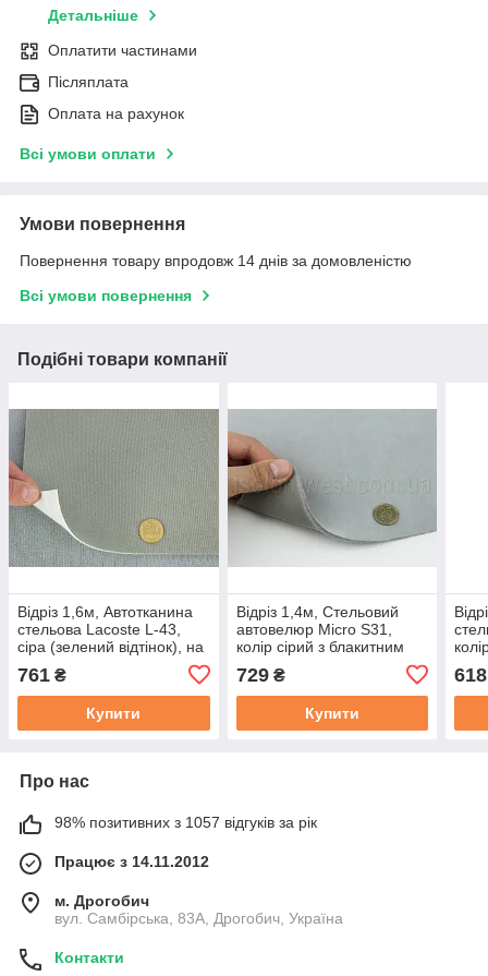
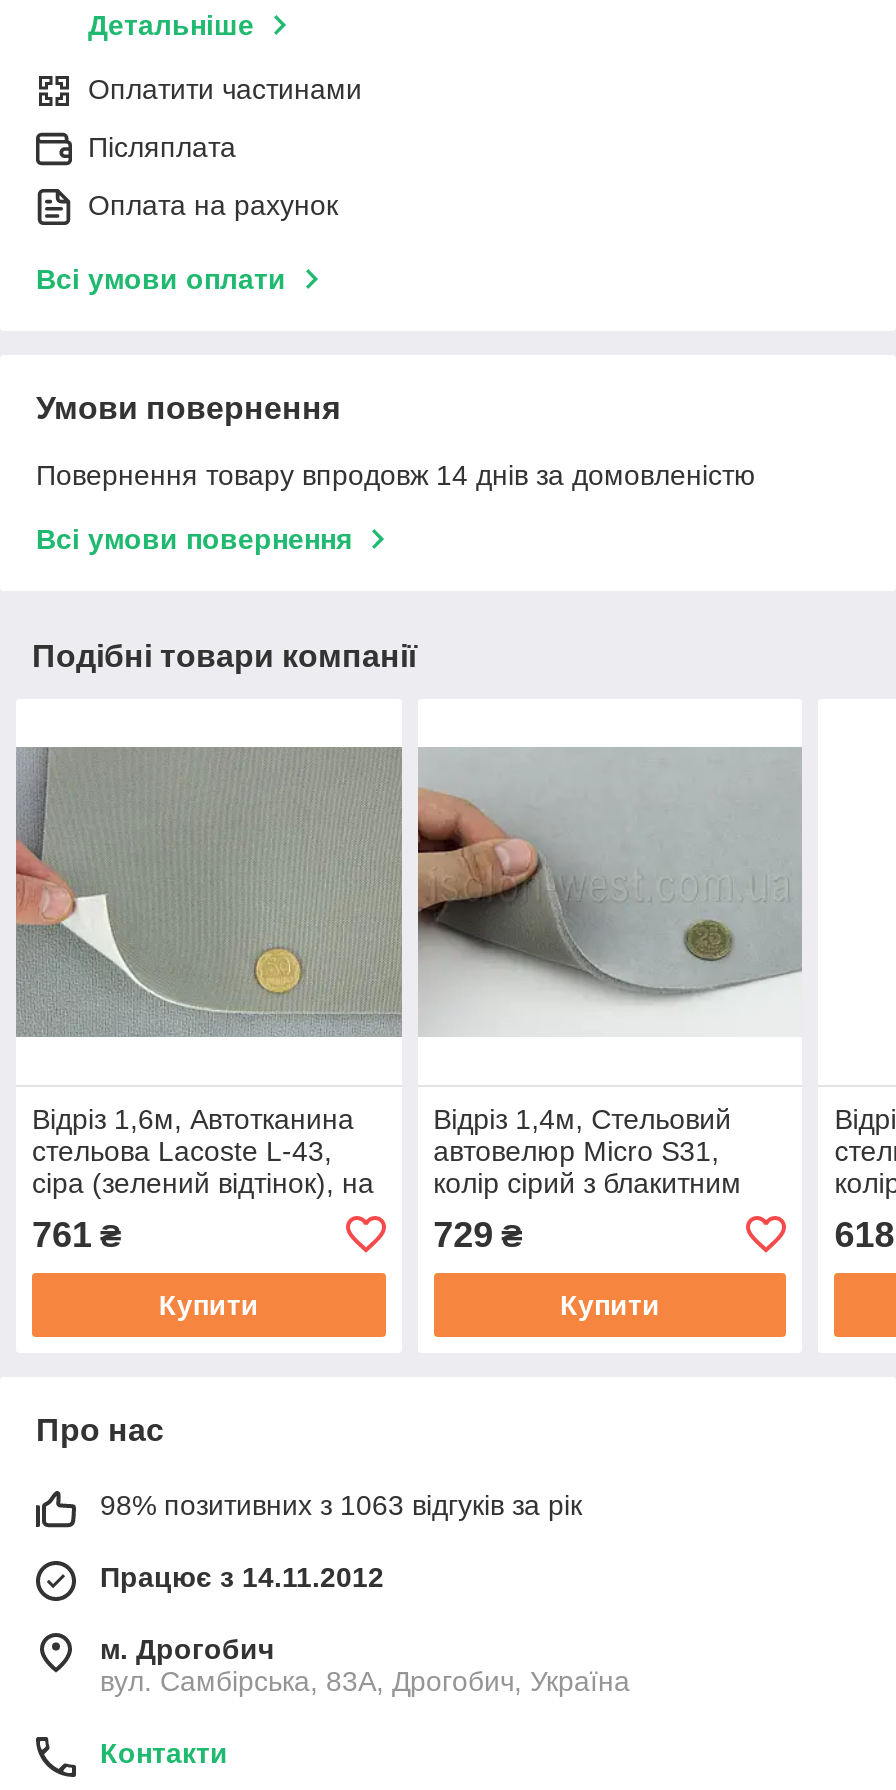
[54,813,317,831] 98% позитивних з 1057 відгуків за рік -> [100,1489,582,1521] 98% позитивних з 1063 відгуків за рік

